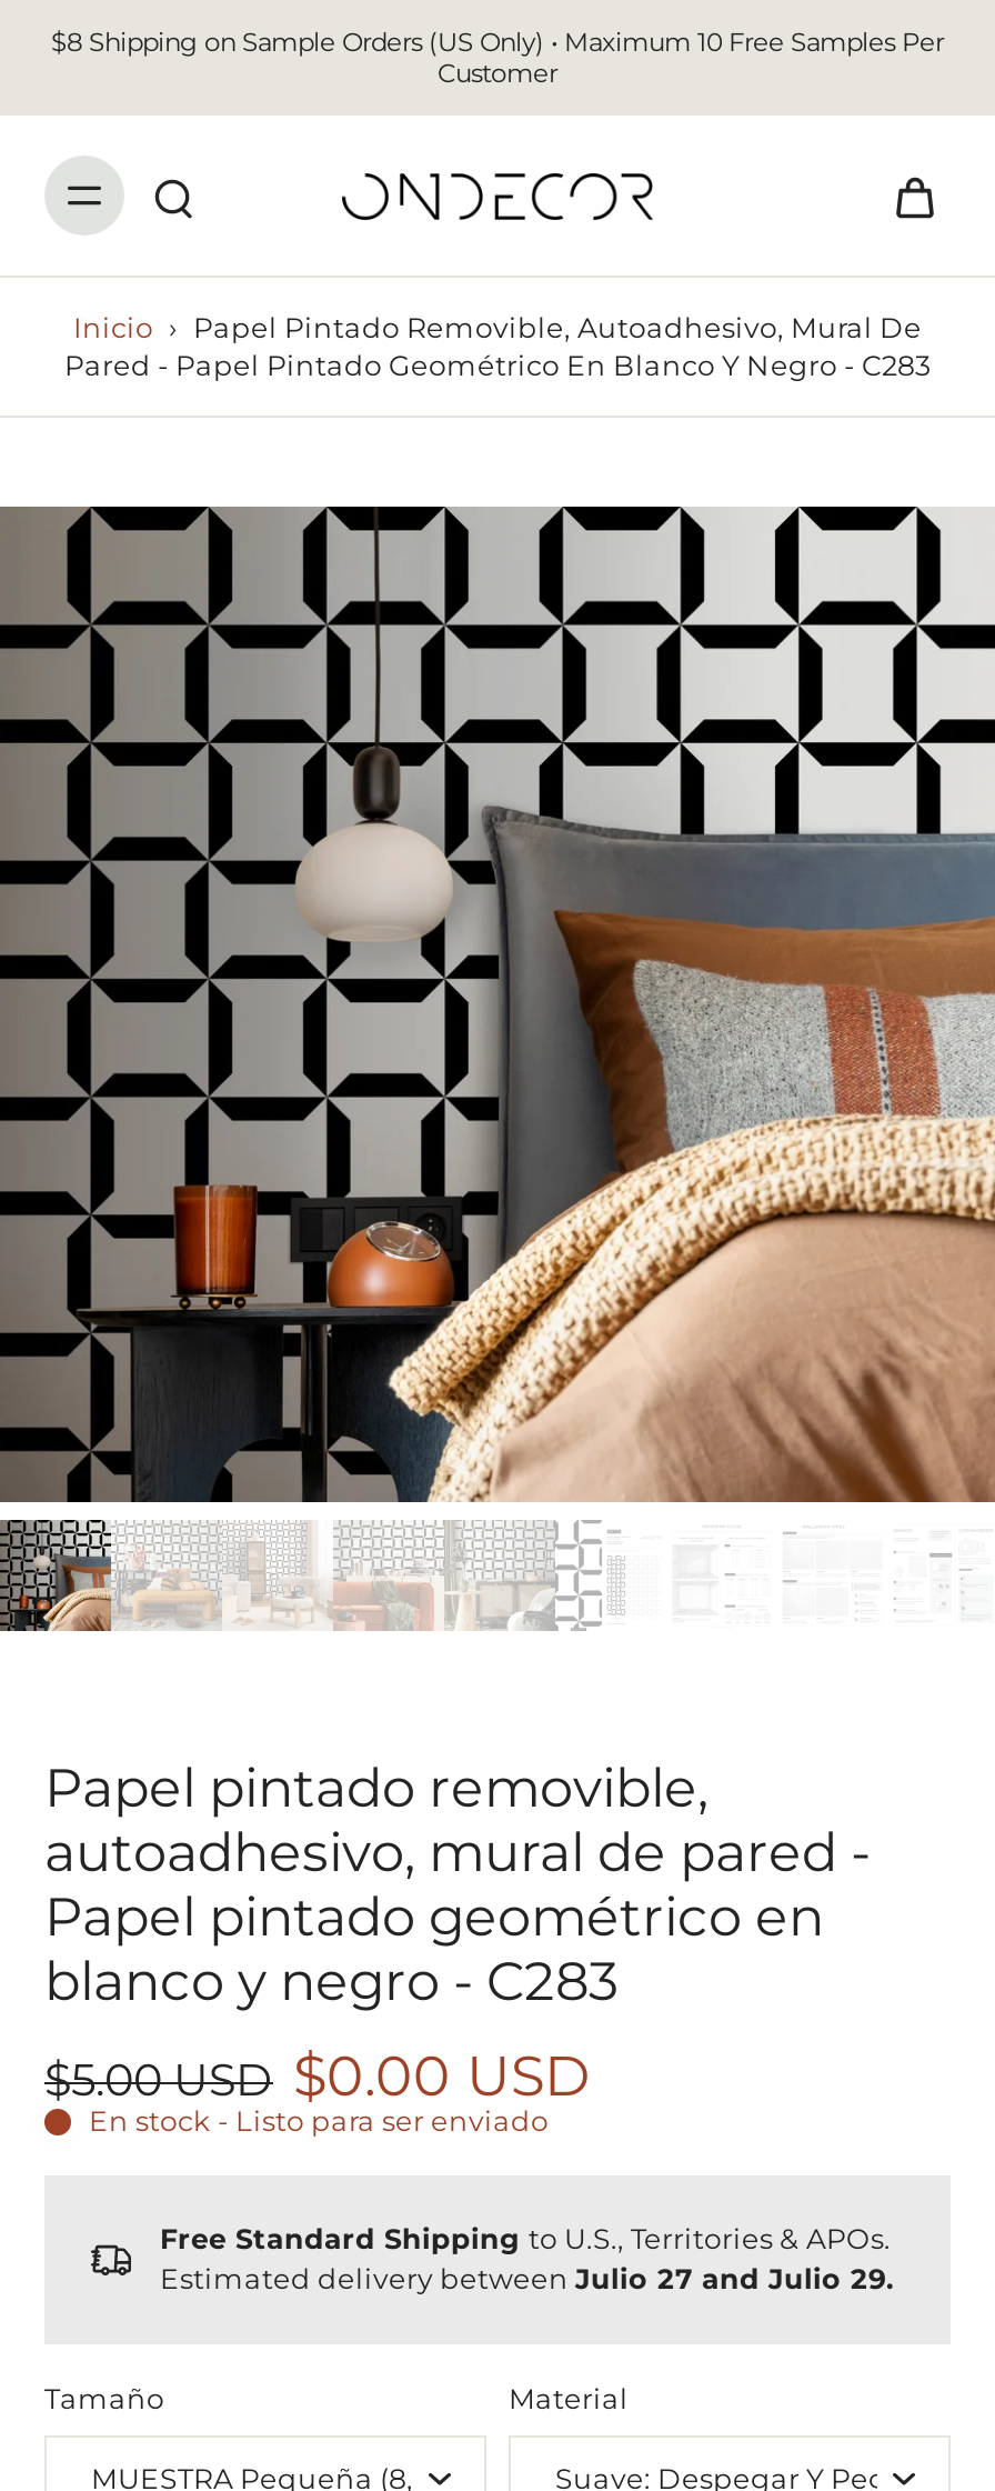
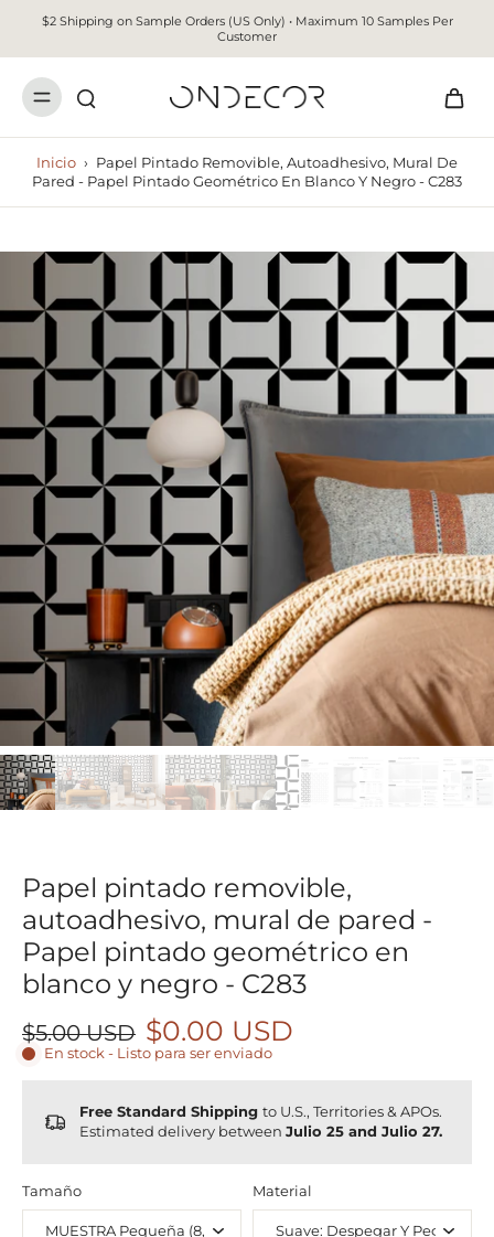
[51,27,944,58] $8 Shipping on Sample Orders (US Only) • Maximum 10 Free Samples Per -> [41,13,453,29] $2 Shipping on Sample Orders (US Only) • Maximum 10 Samples Per
[160,2262,893,2295] Estimated delivery between Julio 27 and Julio 29. -> [79,1123,442,1140] Estimated delivery between Julio 25 and Julio 27.

